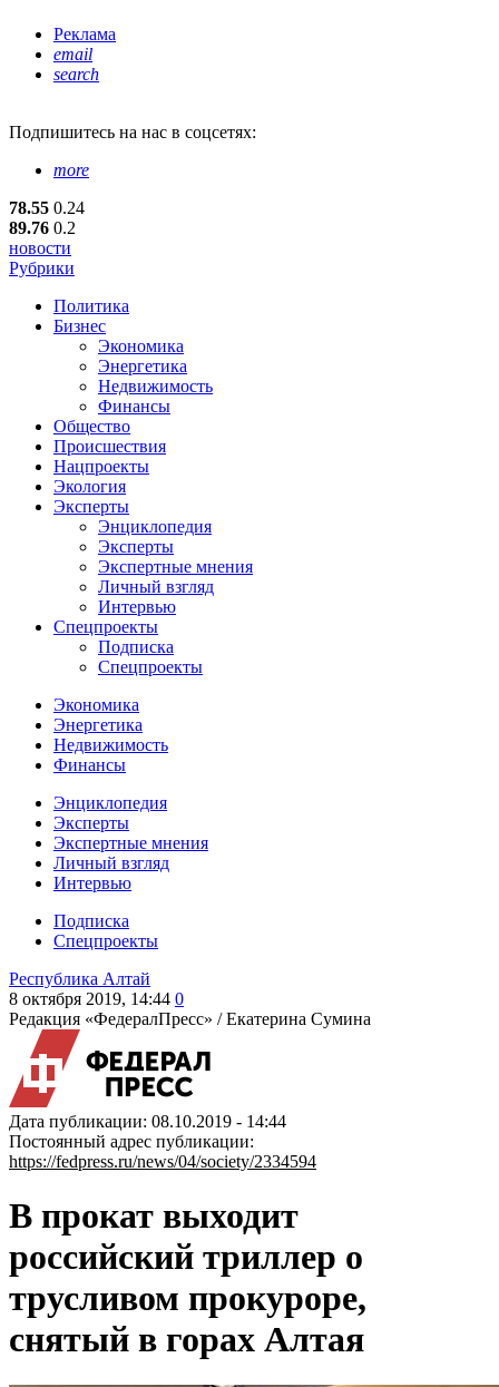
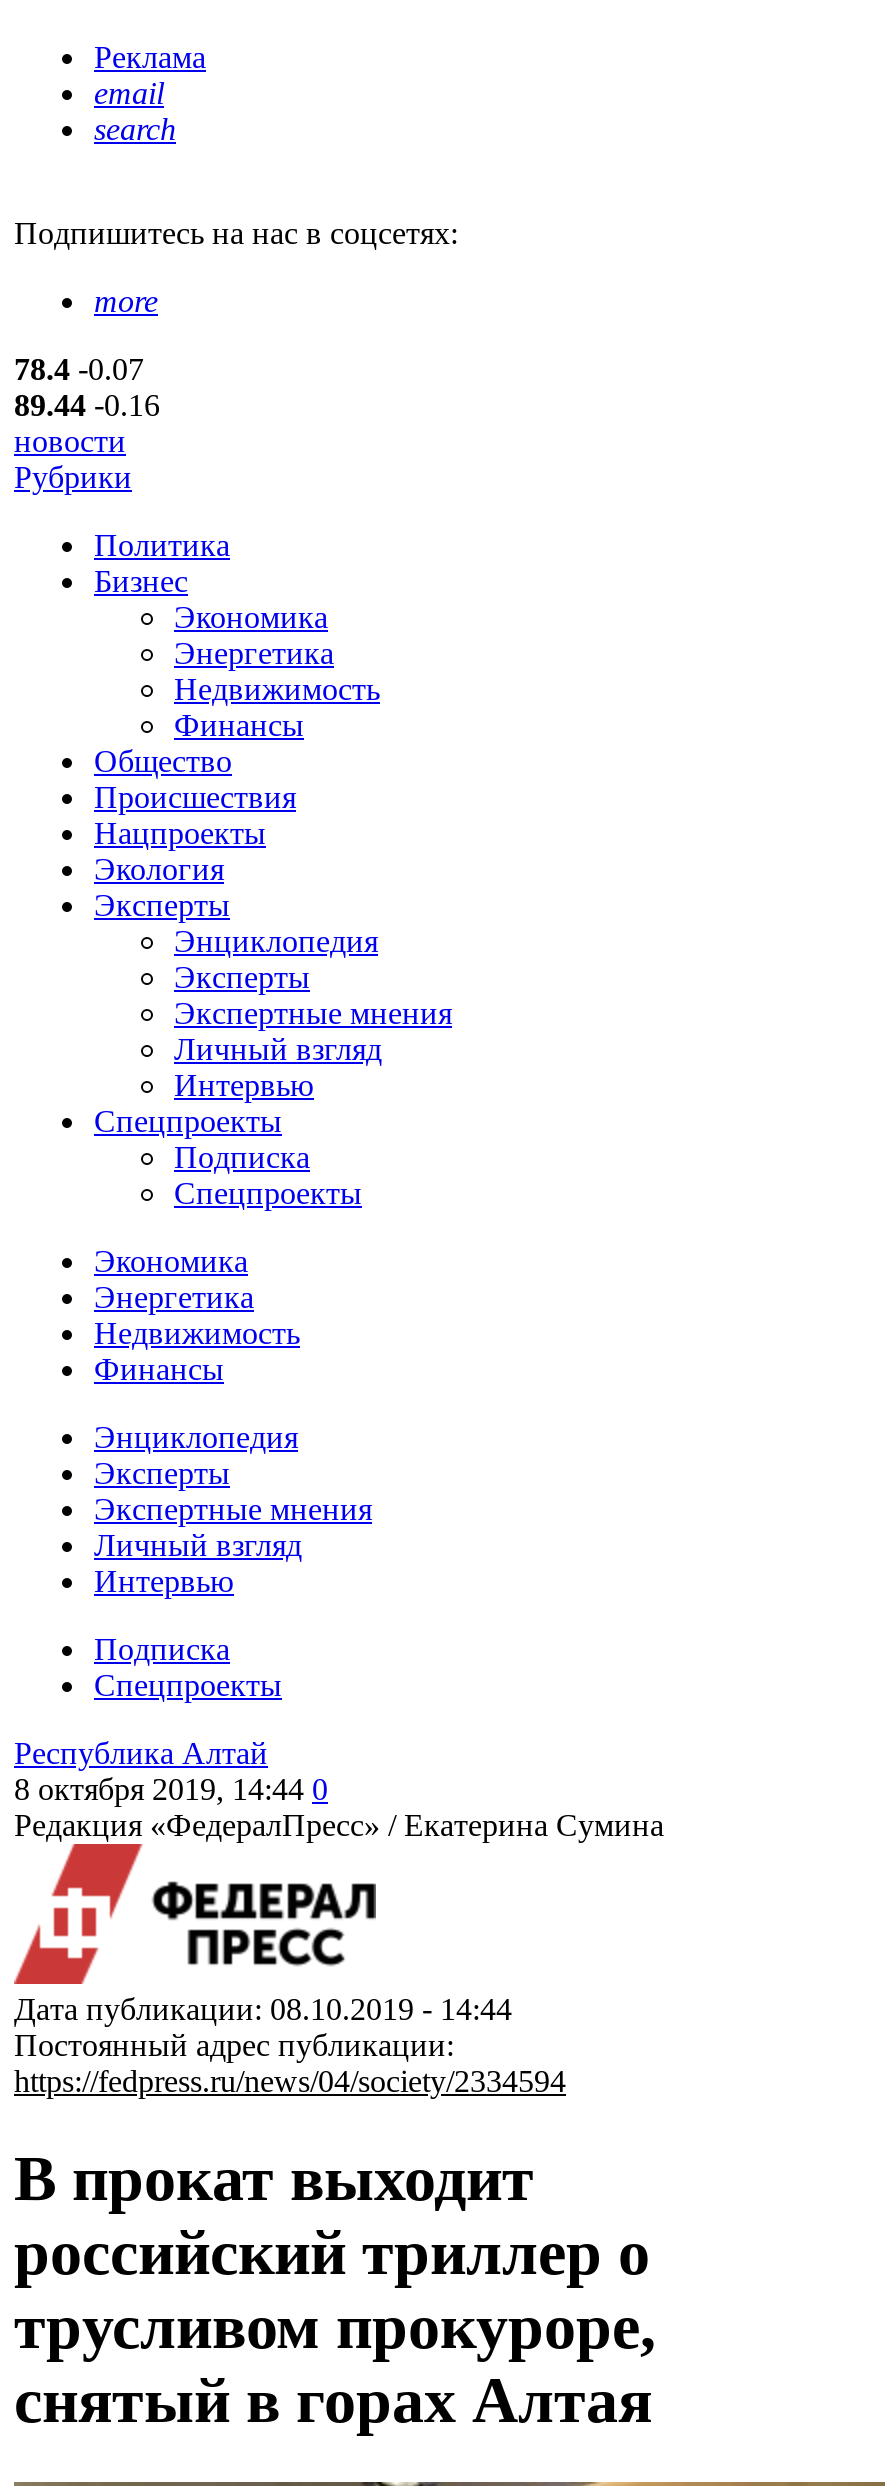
[9,198,85,217] 78.55 0.24 -> [14,352,144,386] 78.4 -0.07
[9,218,76,237] 89.76 0.2 -> [14,388,160,422] 89.44 -0.16

